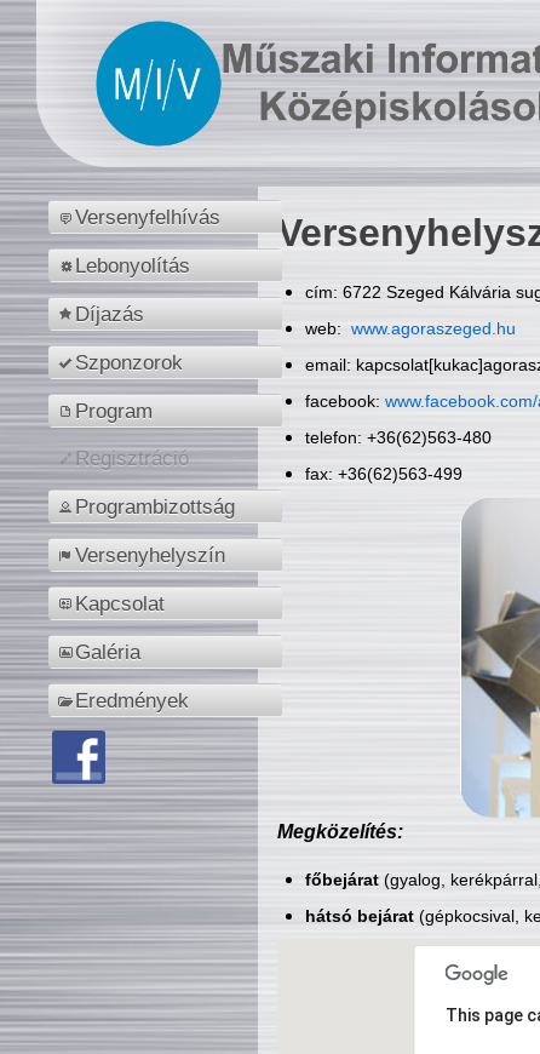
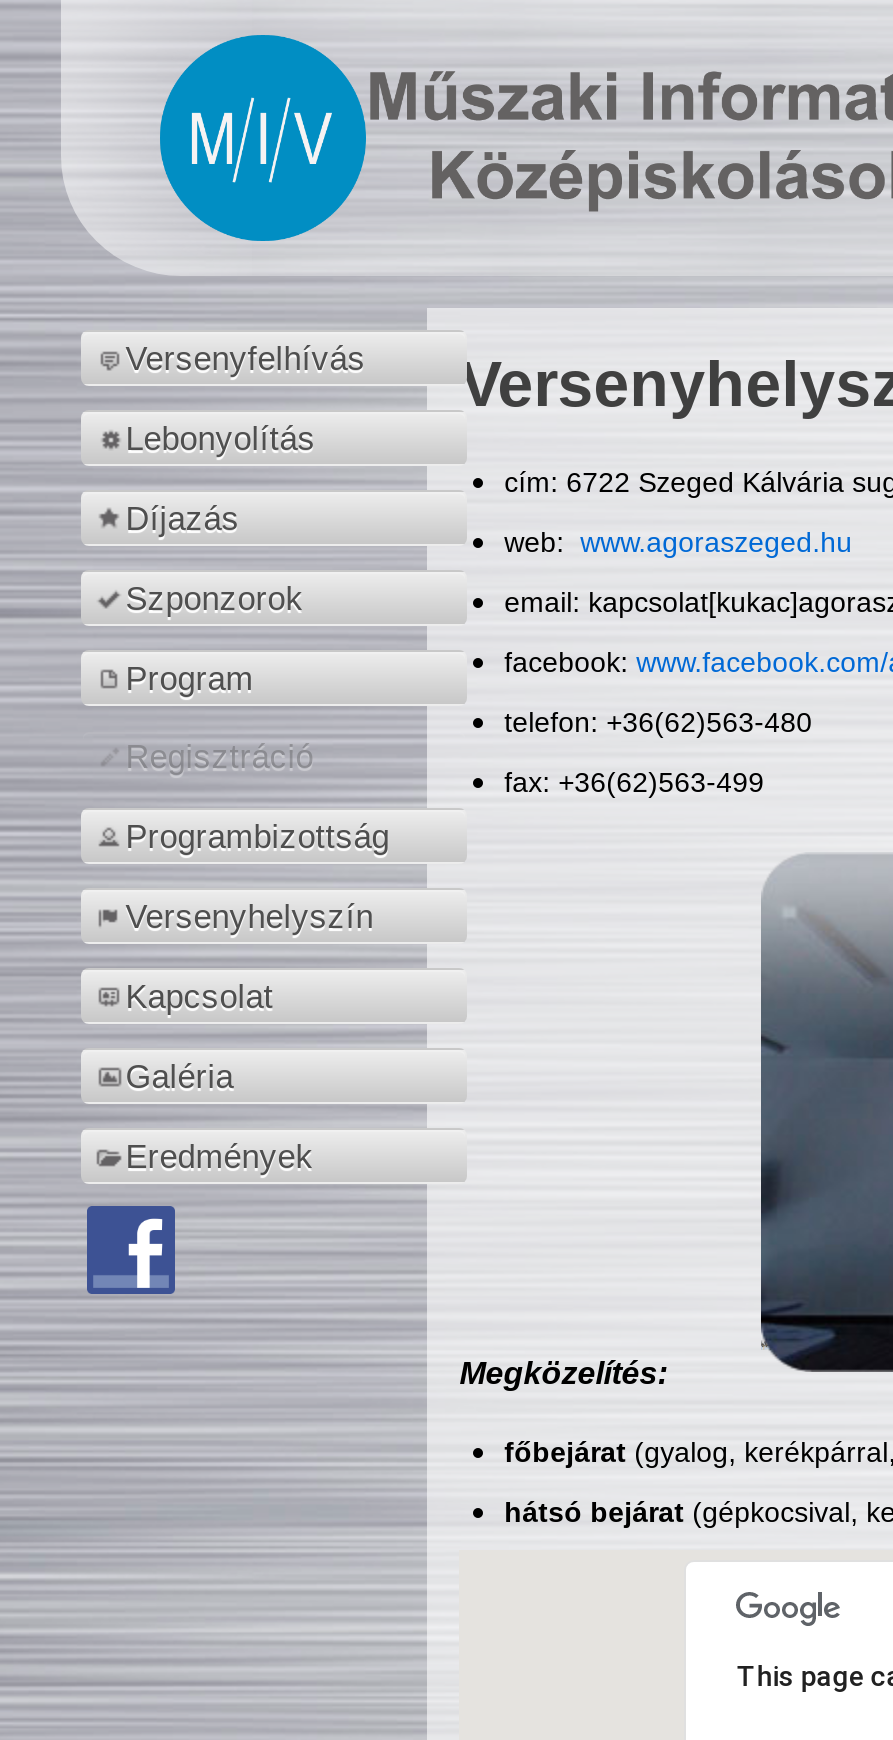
[460,502,536,831] [image] -> [759,830,887,1374] [image]

